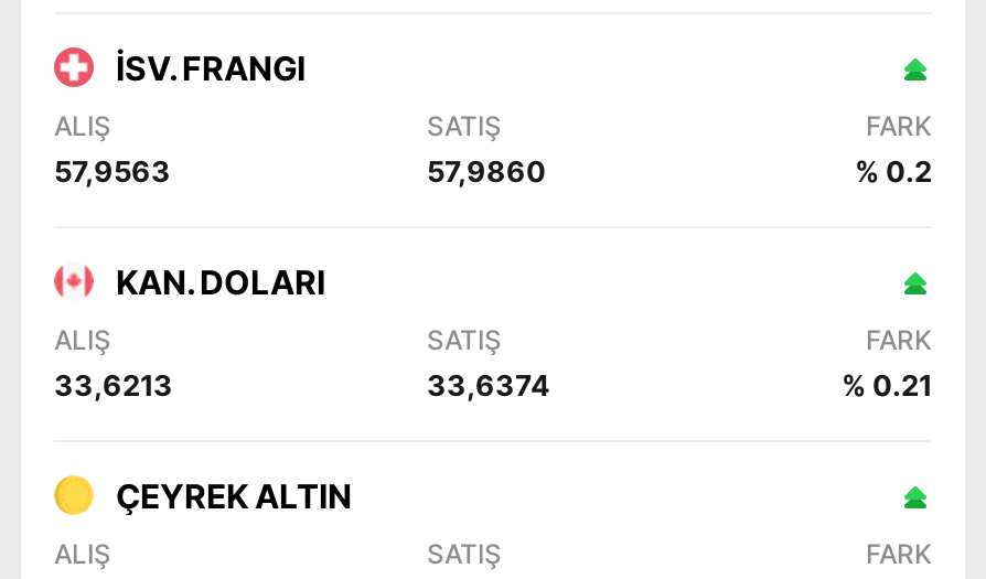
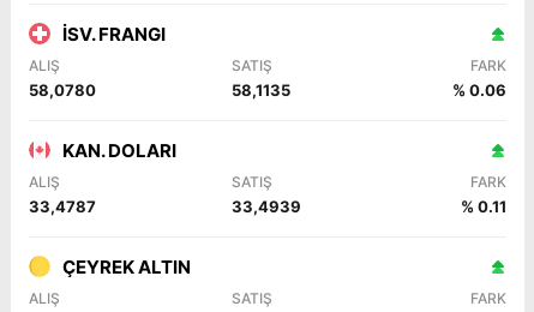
[54,153,171,188] 57,9563 -> [29,80,96,99] 58,0780
[427,153,546,188] 57,9860 -> [232,80,290,99] 58,1135
[855,153,932,188] % 0.2 -> [452,80,506,99] % 0.06
[54,367,173,402] 33,6213 -> [29,197,96,216] 33,4787
[427,367,550,402] 33,6374 -> [232,197,301,216] 33,4939
[842,367,932,402] % 0.21 -> [461,197,506,216] % 0.11

